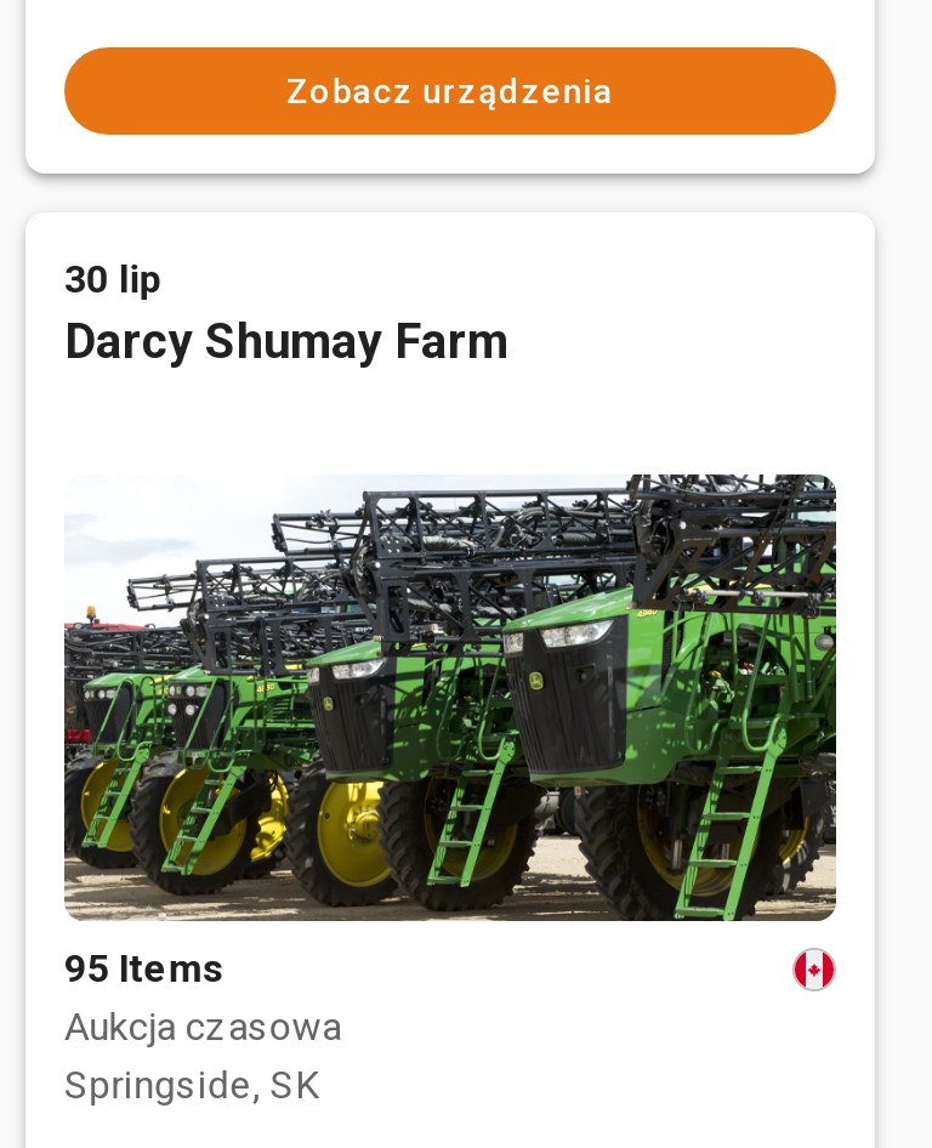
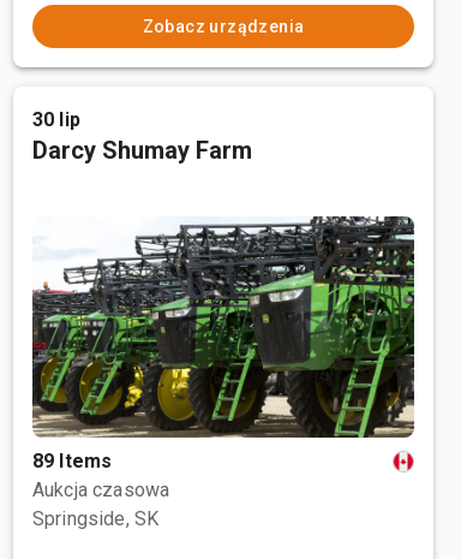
[64,945,225,991] 95 Items -> [32,450,112,472] 89 Items

